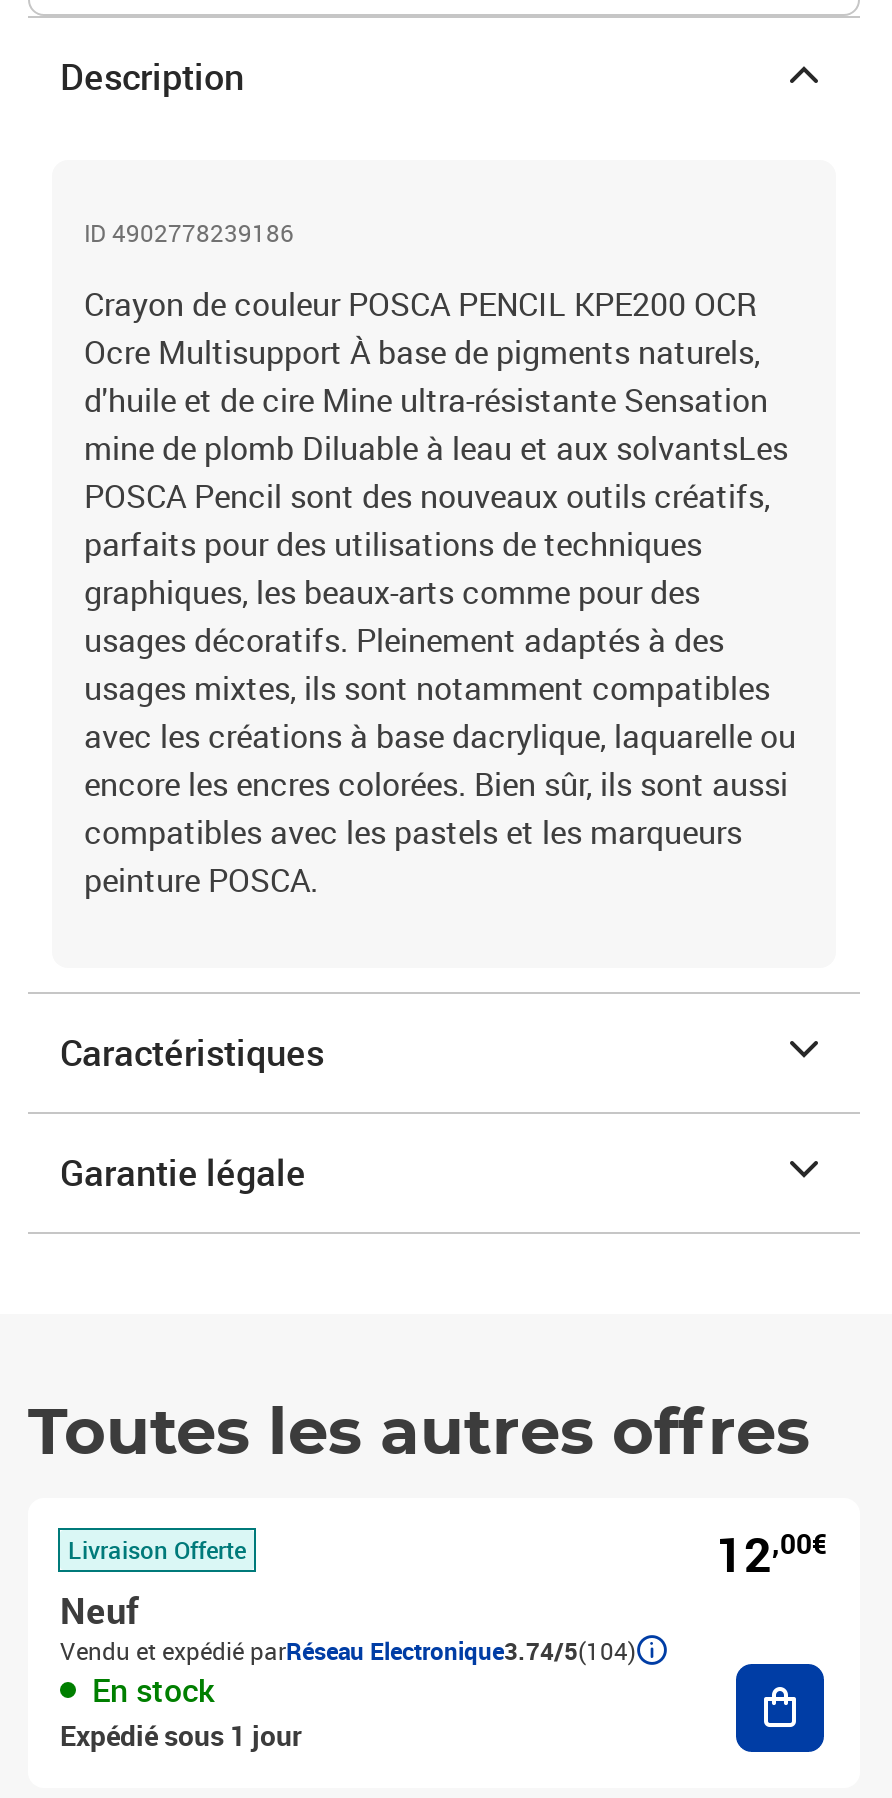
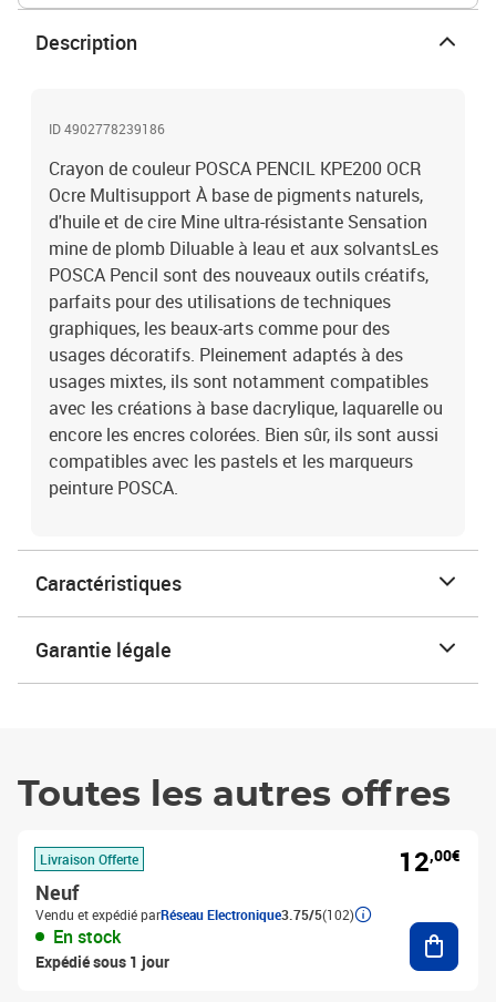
[60,1634,636,1666] Vendu et expédié parRéseau Electronique3.74/5(104) -> [35,906,354,923] Vendu et expédié parRéseau Electronique3.75/5(102)

